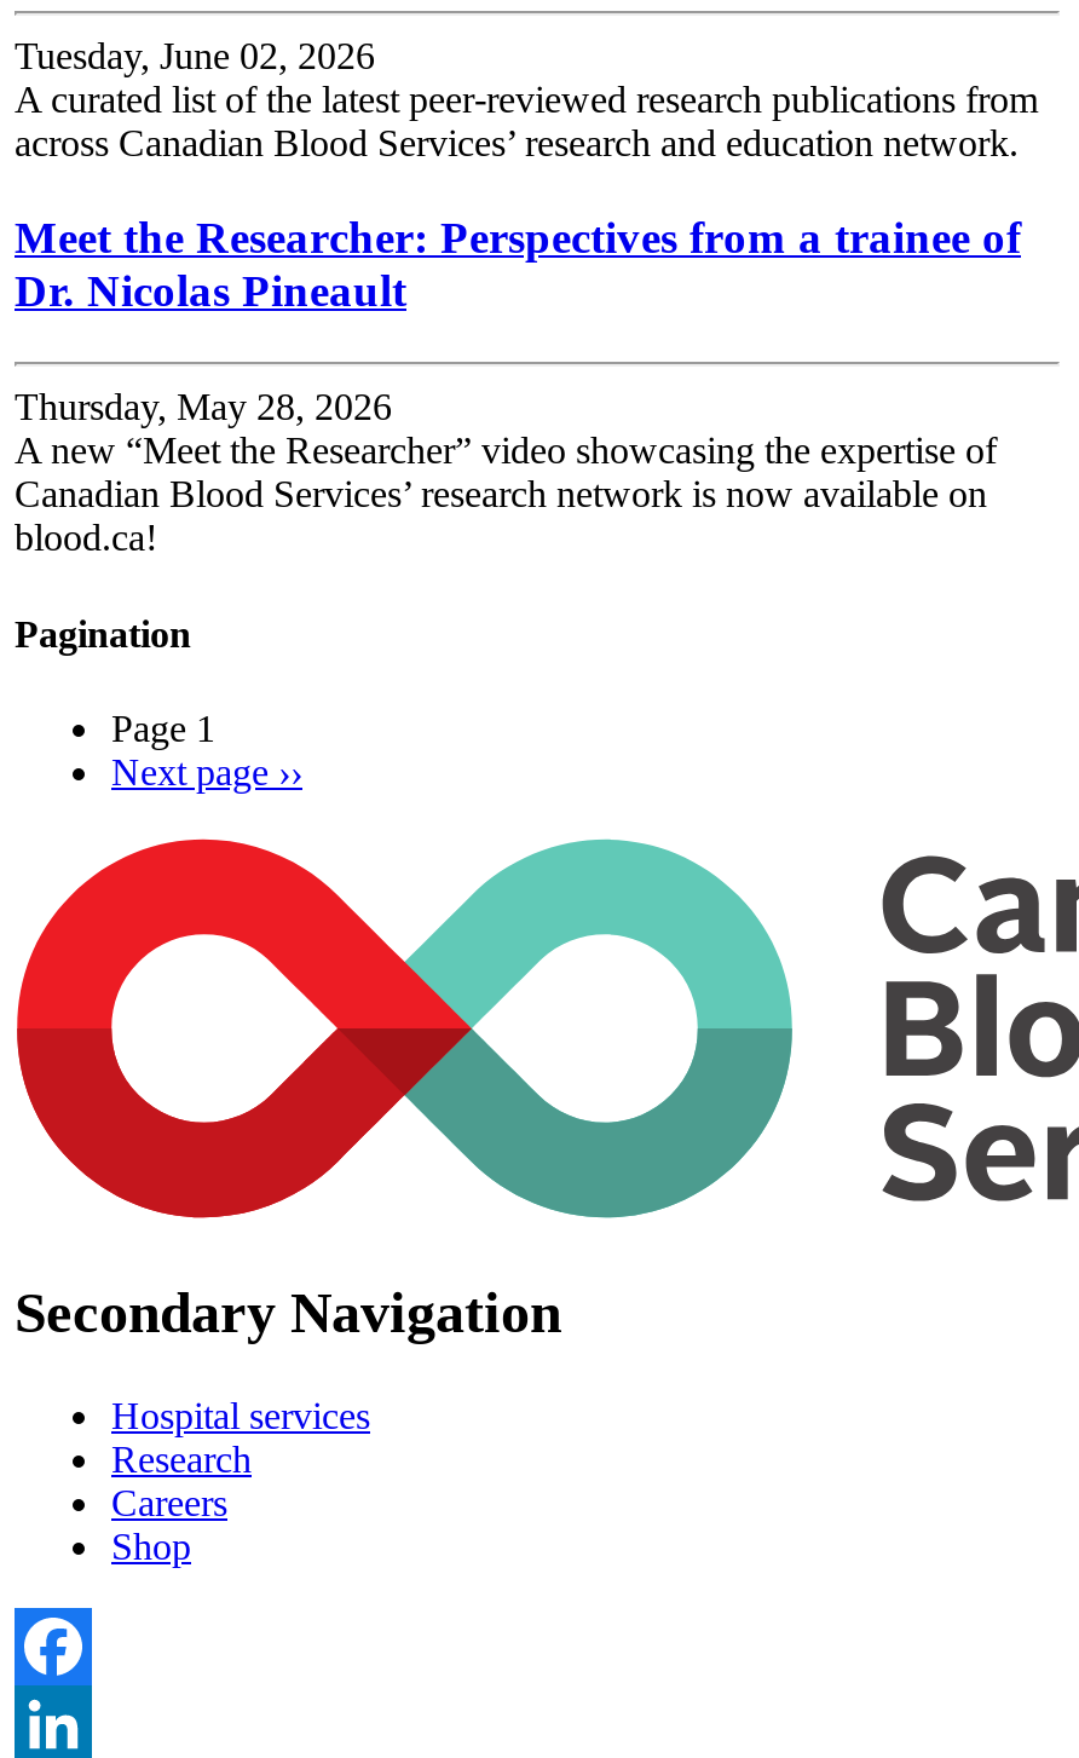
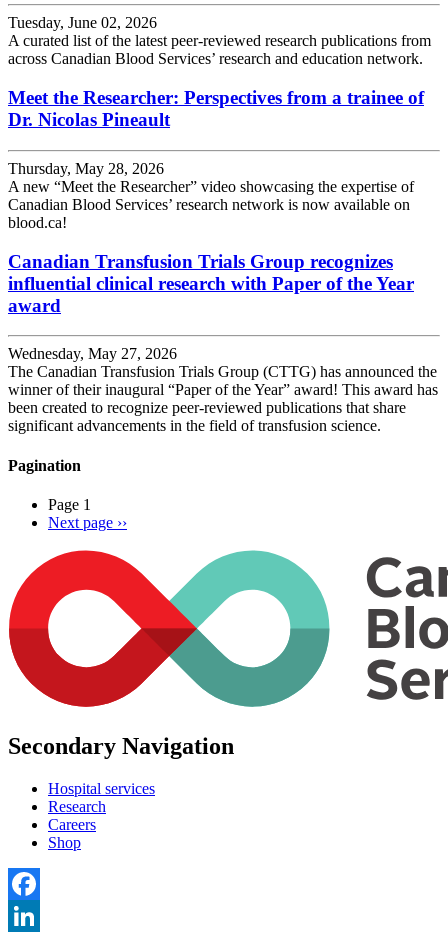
none -> [8,250,438,434] Canadian Transfusion Trials Group recognizes | influential clinical research with Paper of the Year | award | Wednesday, May 27, 2026 | The Canadian Transfusion Trials Group (CTTG) has announced the | winner of their inaugural “Paper of the Year” award! This award has | been created to recognize peer-reviewed publications that share | significant advancements in the field of transfusion science.

